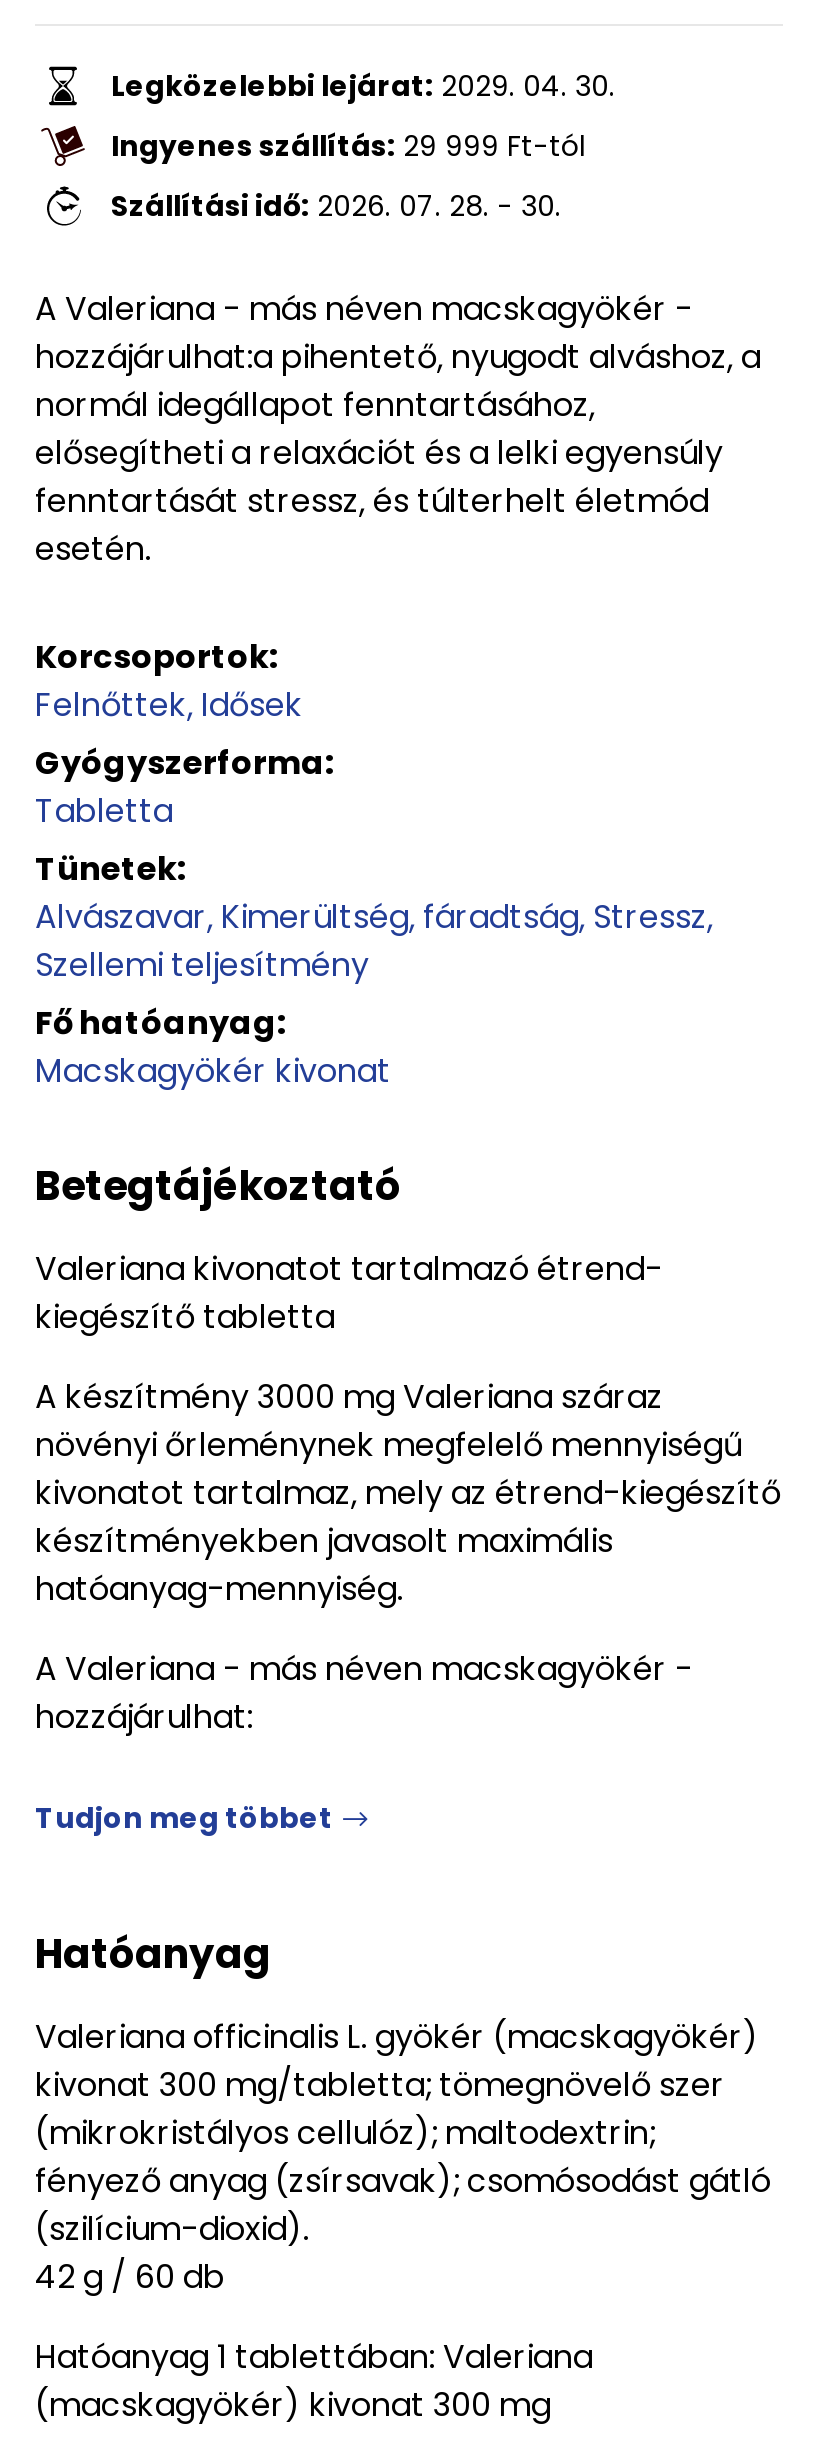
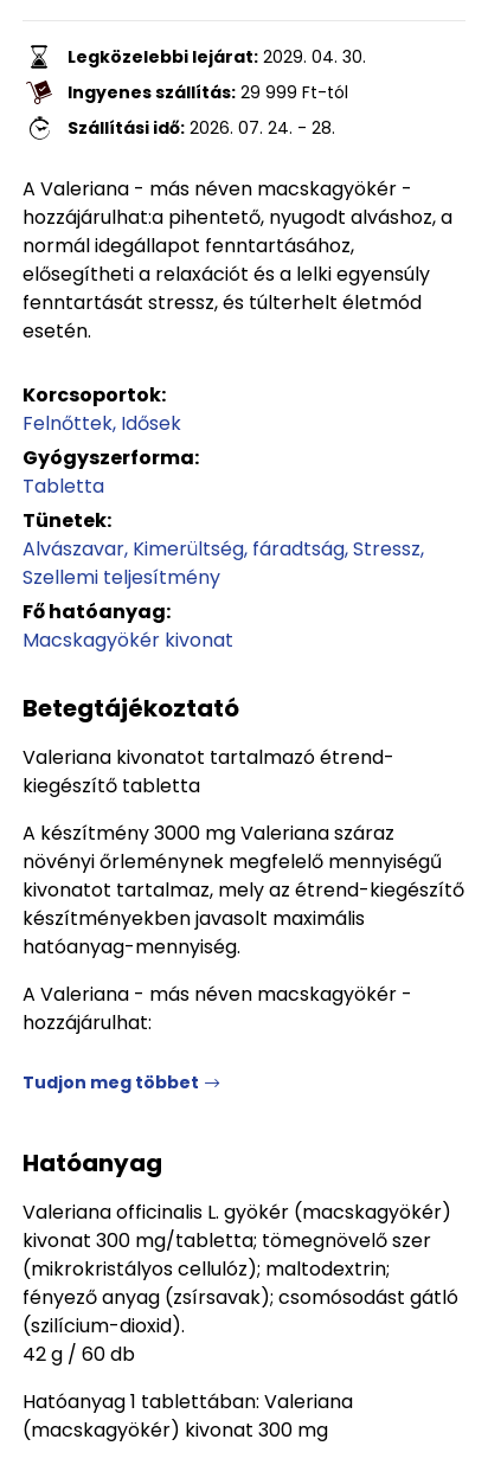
[111,186,561,226] Szállítási idő: 2026. 07. 28. - 30. -> [68,116,335,140] Szállítási idő: 2026. 07. 24. - 28.

